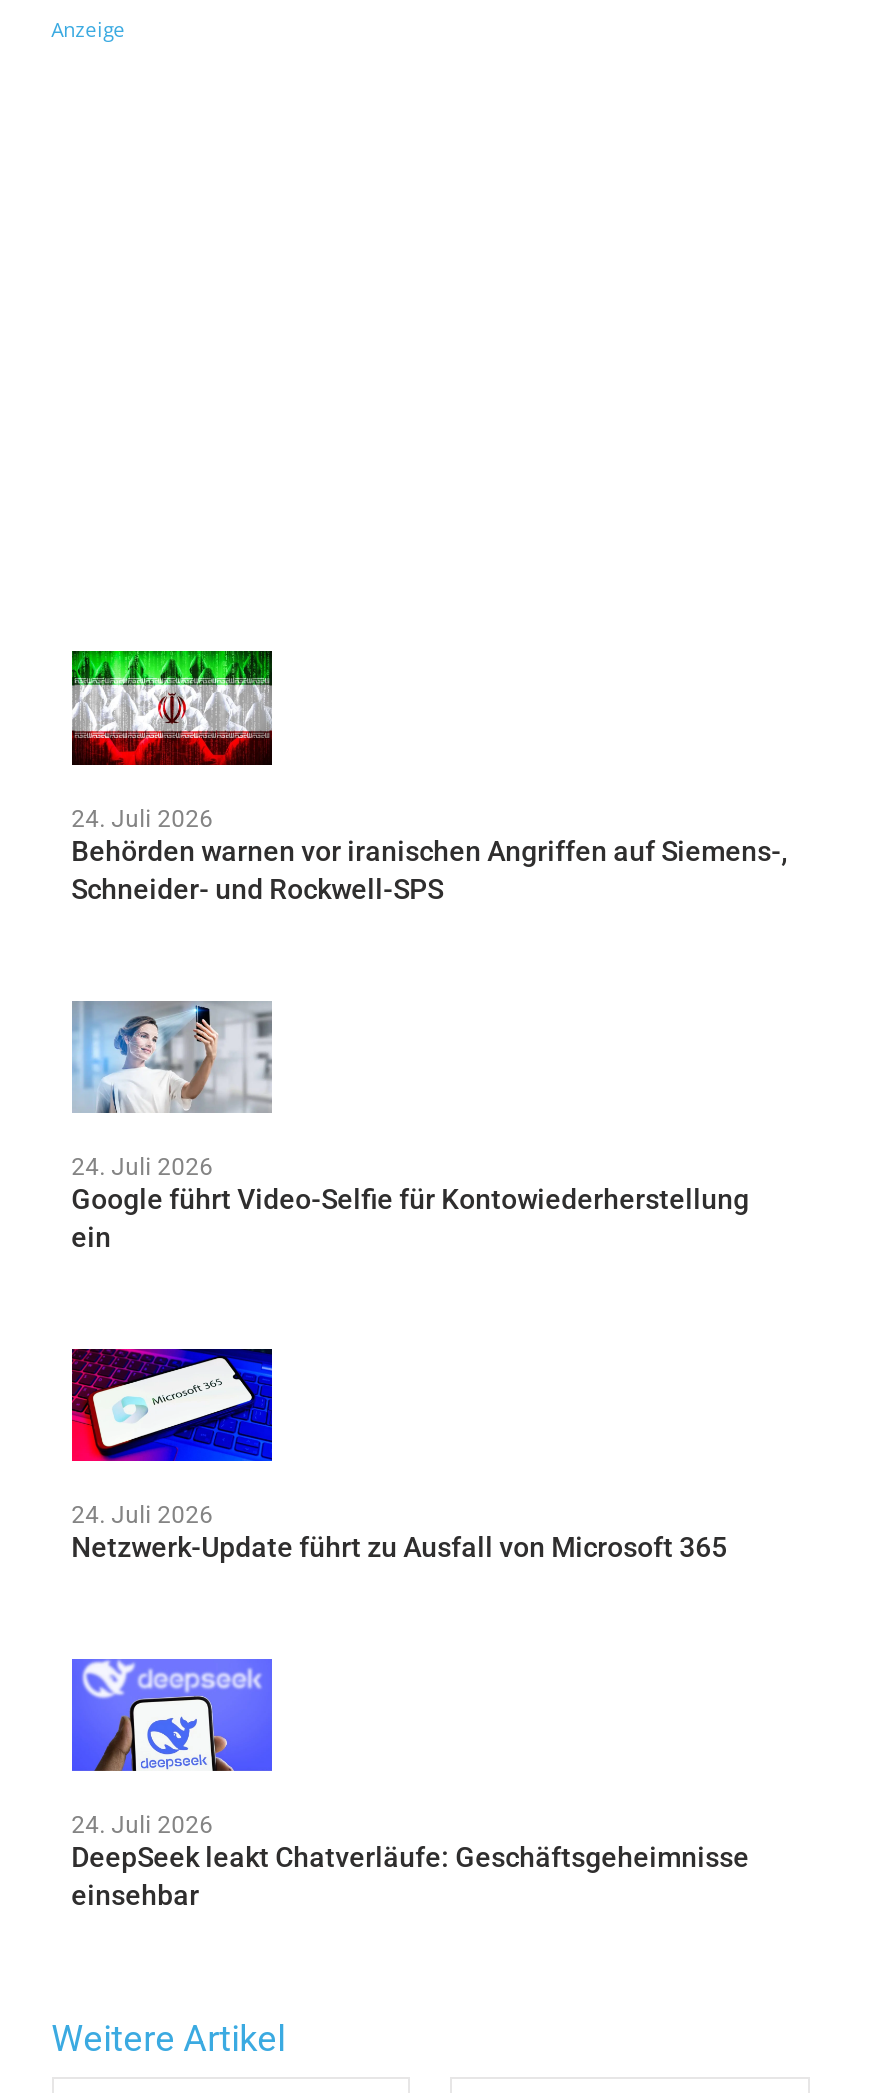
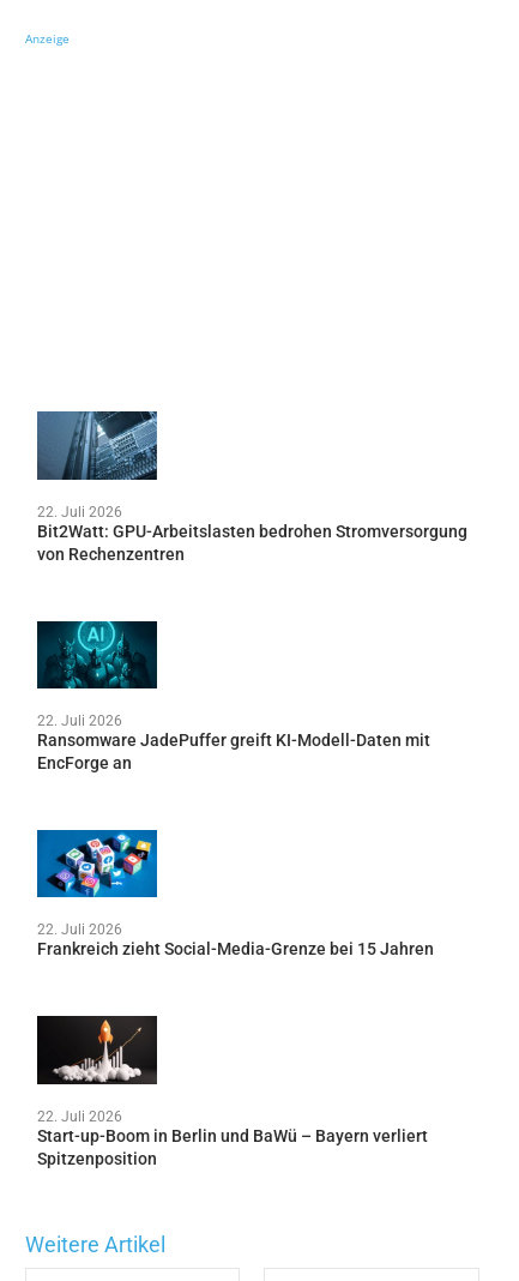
[70,649,787,904] [image] | 24. Juli 2026 | Behörden warnen vor iranischen Angriffen auf Siemens-, | Schneider- und Rockwell-SPS -> [36,410,467,563] [image] | 22. Juli 2026 | Bit2Watt: GPU-Arbeitslasten bedrohen Stromversorgung | von Rechenzentren
[71,999,749,1253] [image] | 24. Juli 2026 | Google führt Video-Selfie für Kontowiederherstellung | ein -> [36,620,430,772] [image] | 22. Juli 2026 | Ransomware JadePuffer greift KI-Modell-Daten mit | EncForge an
[70,1347,727,1563] [image] | 24. Juli 2026 | Netzwerk-Update führt zu Ausfall von Microsoft 365 -> [36,829,433,959] [image] | 22. Juli 2026 | Frankreich zieht Social-Media-Grenze bei 15 Jahren
[70,1657,749,1912] [image] | 24. Juli 2026 | DeepSeek leakt Chatverläufe: Geschäftsgeheimnisse | einsehbar -> [36,1015,427,1168] [image] | 22. Juli 2026 | Start-up-Boom in Berlin und BaWü – Bayern verliert | Spitzenposition

